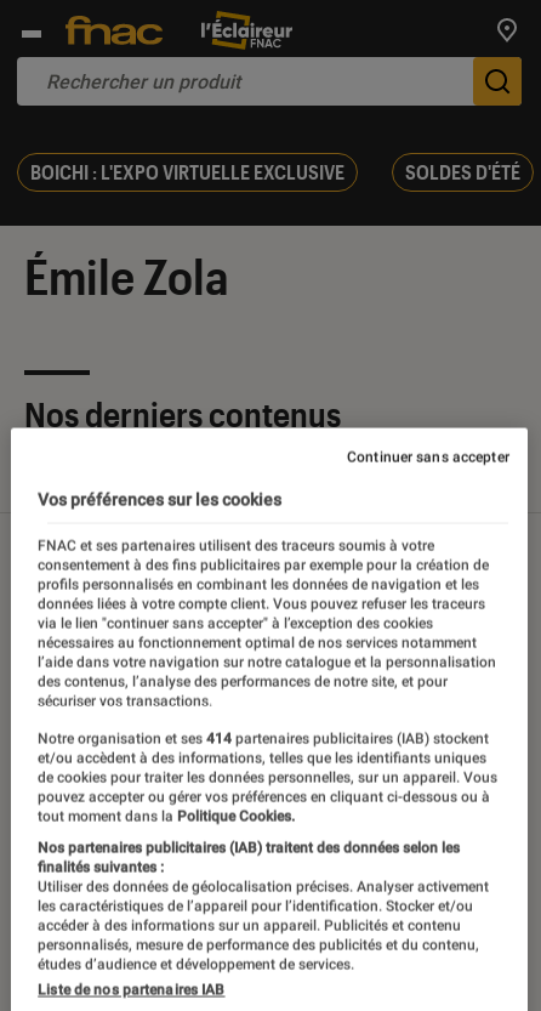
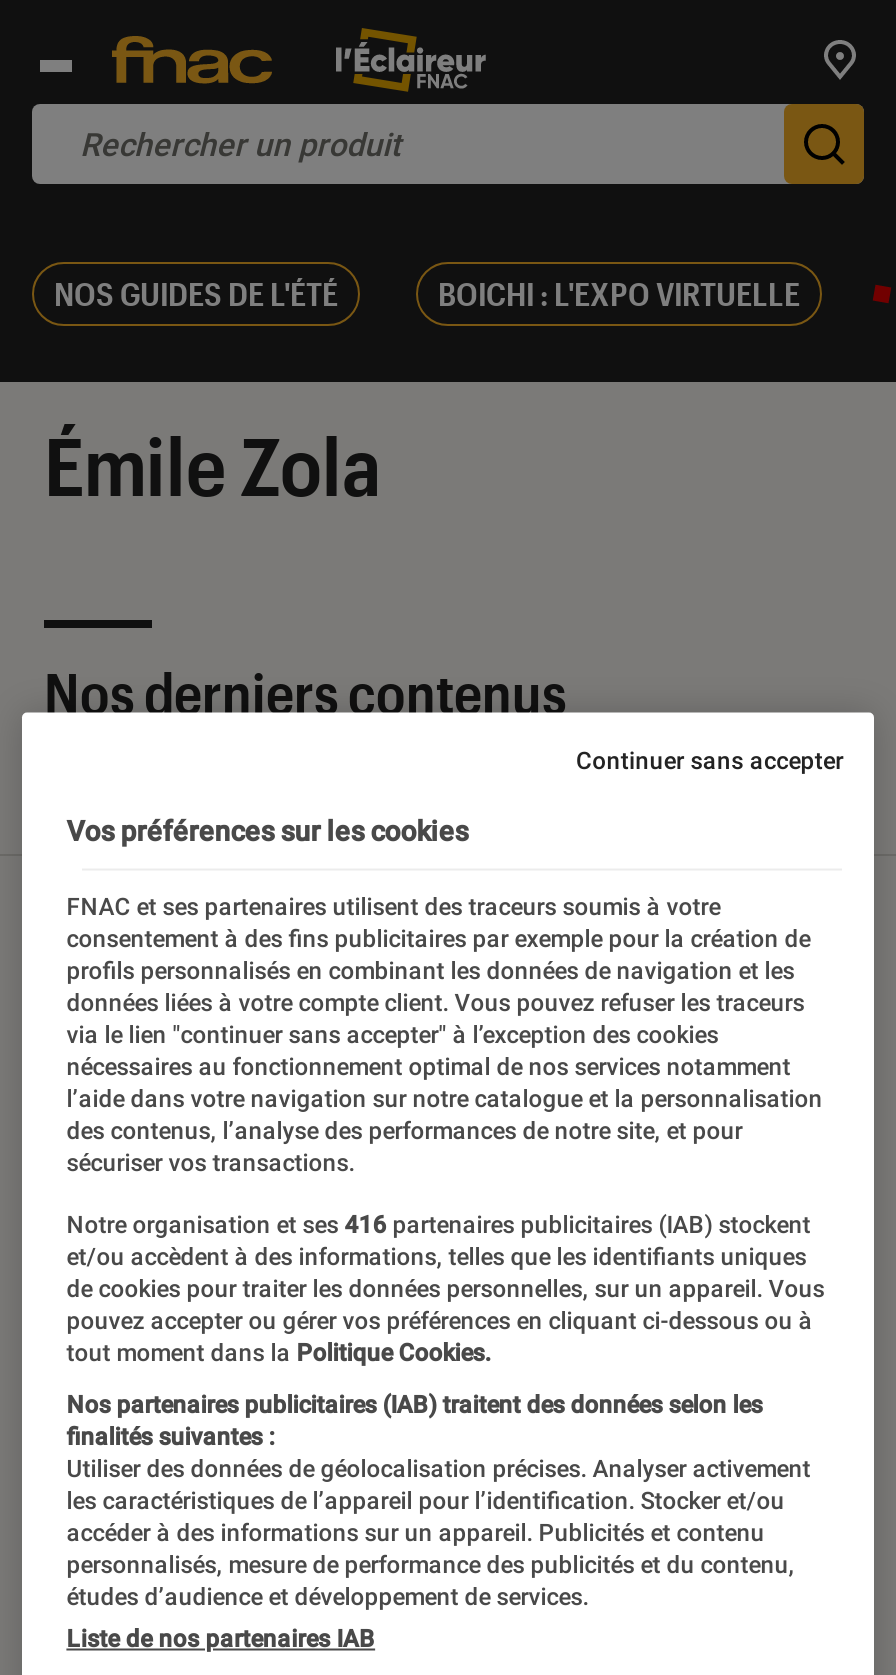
[30,160,520,183] BOICHI : L'EXPO VIRTUELLE EXCLUSIVE | SOLDES D'ÉTÉ -> [54,274,800,312] NOS GUIDES DE L'ÉTÉ | BOICHI : L'EXPO VIRTUELLE
[38,731,489,748] Notre organisation et ses 414 partenaires publicitaires (IAB) stockent -> [66,1211,810,1239] Notre organisation et ses 416 partenaires publicitaires (IAB) stockent

